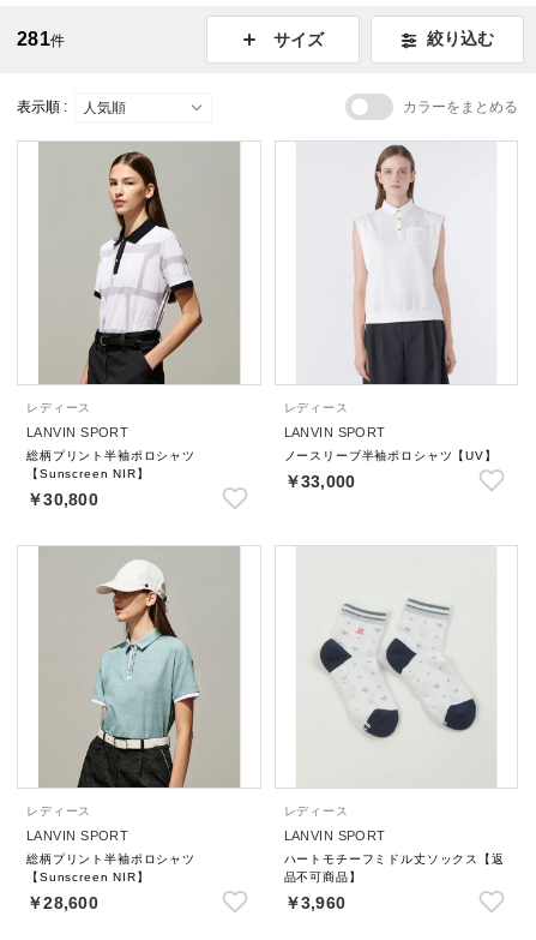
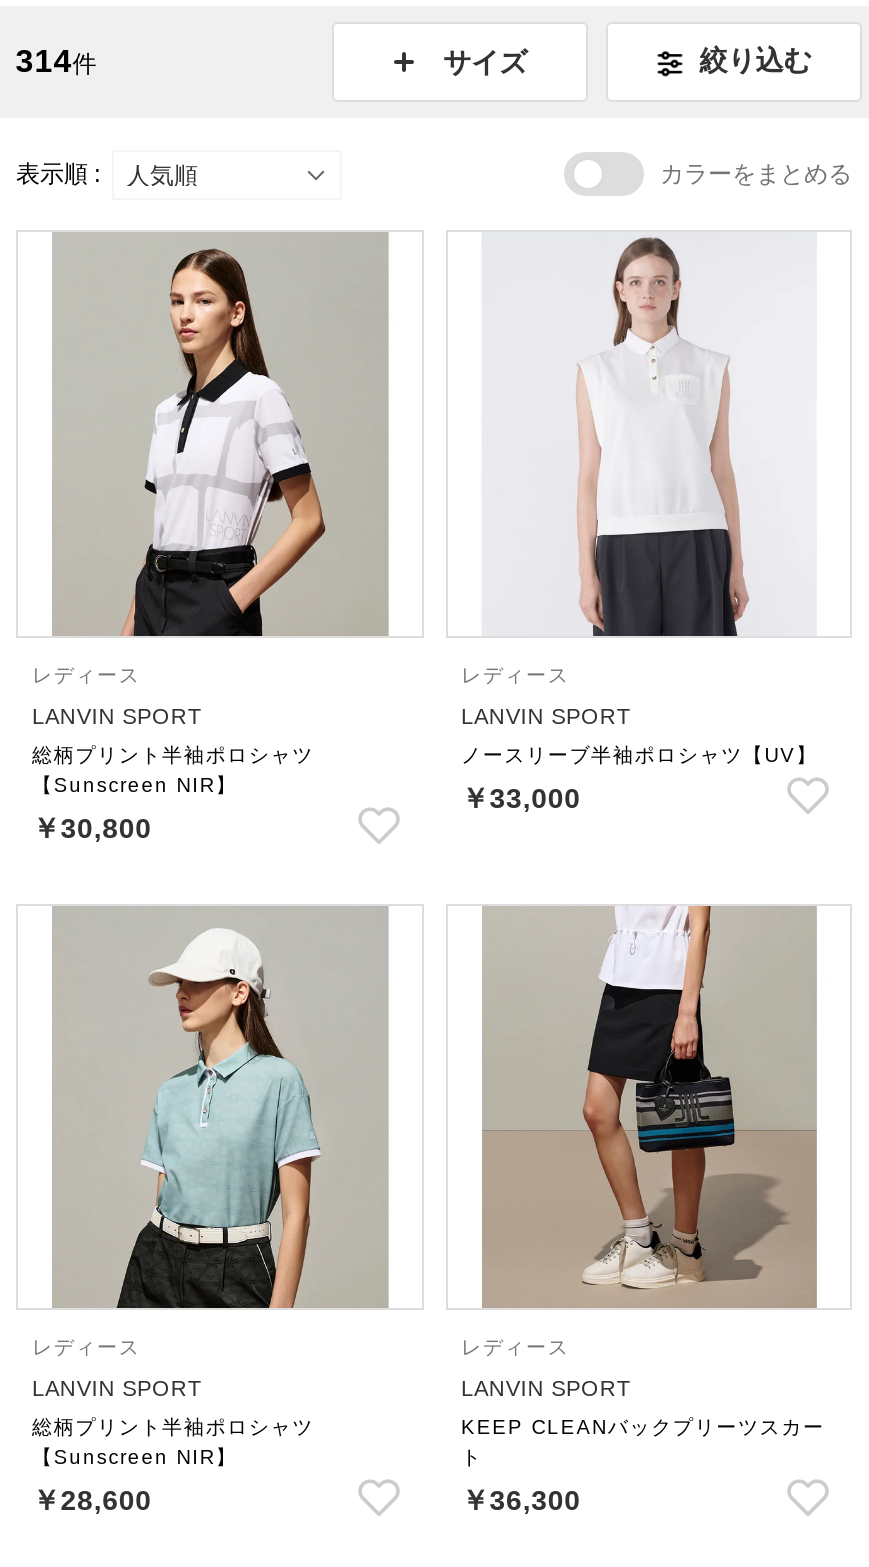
[17,29,66,49] 281件 -> [16,44,98,78] 314件
[297,546,496,786] [image] -> [482,904,818,1308] [image]
[284,852,505,884] ハートモチーフミドル丈ソックス【返 | 品不可商品】 -> [461,1416,825,1468] KEEP CLEANバックプリーツスカー | ト
[284,893,346,912] ￥3,960 -> [461,1484,581,1516] ￥36,300

